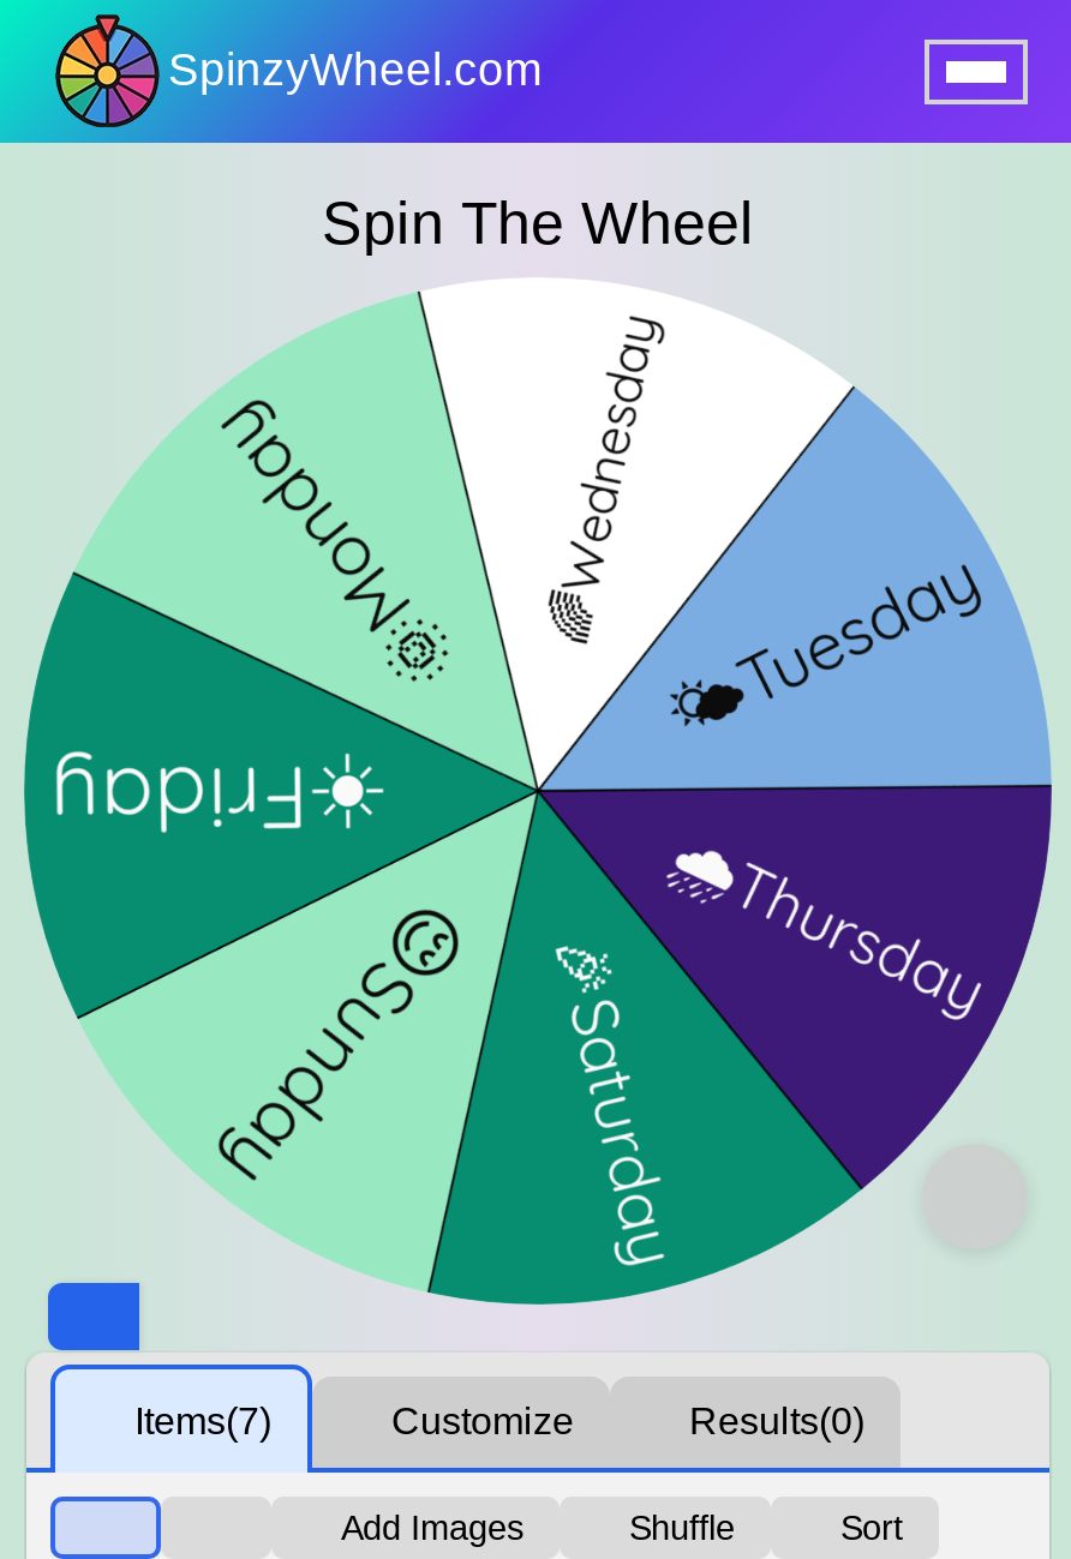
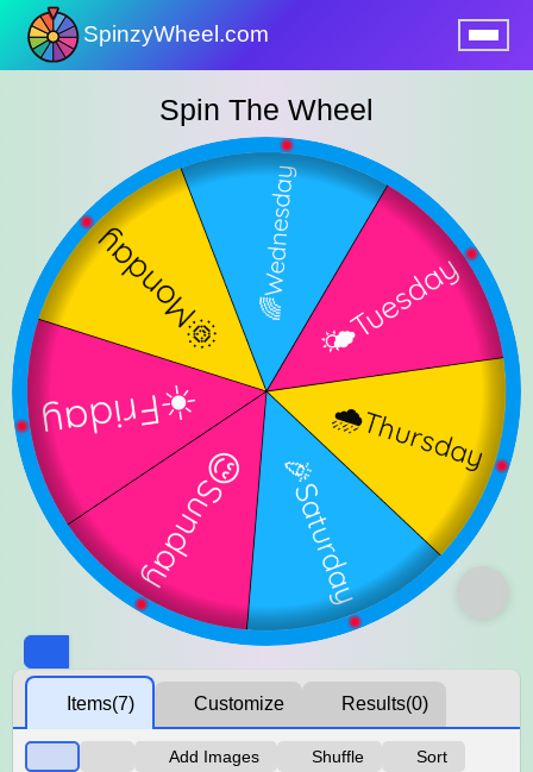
[22,277,1054,1307] [image] -> [11,136,522,647] [image]

